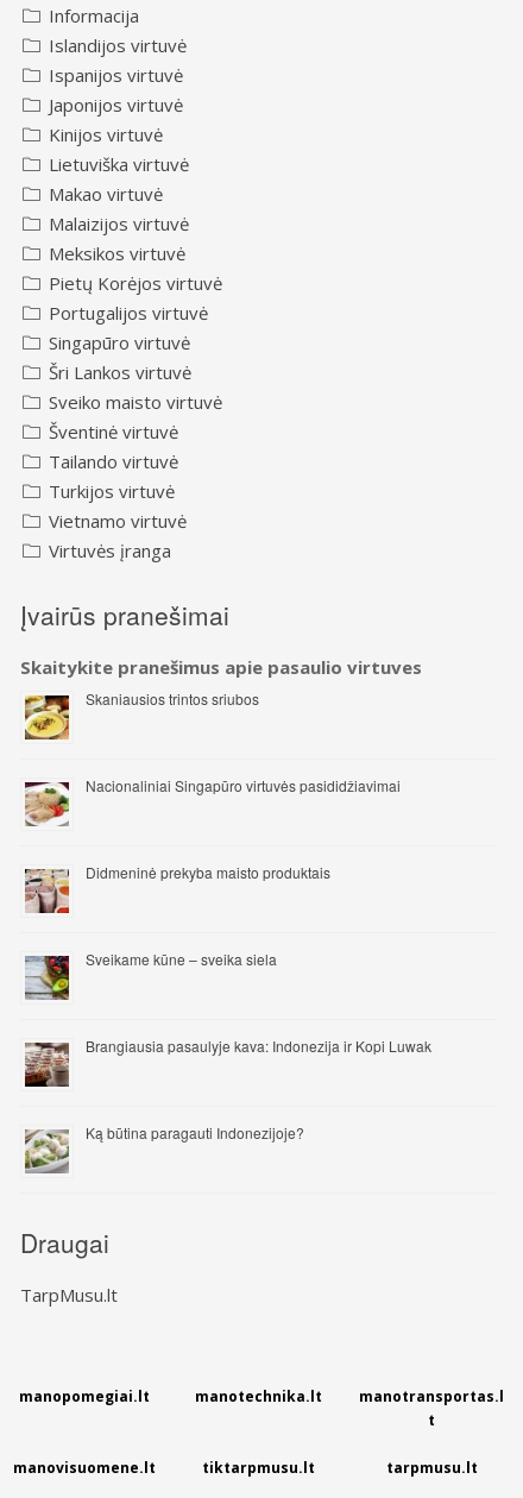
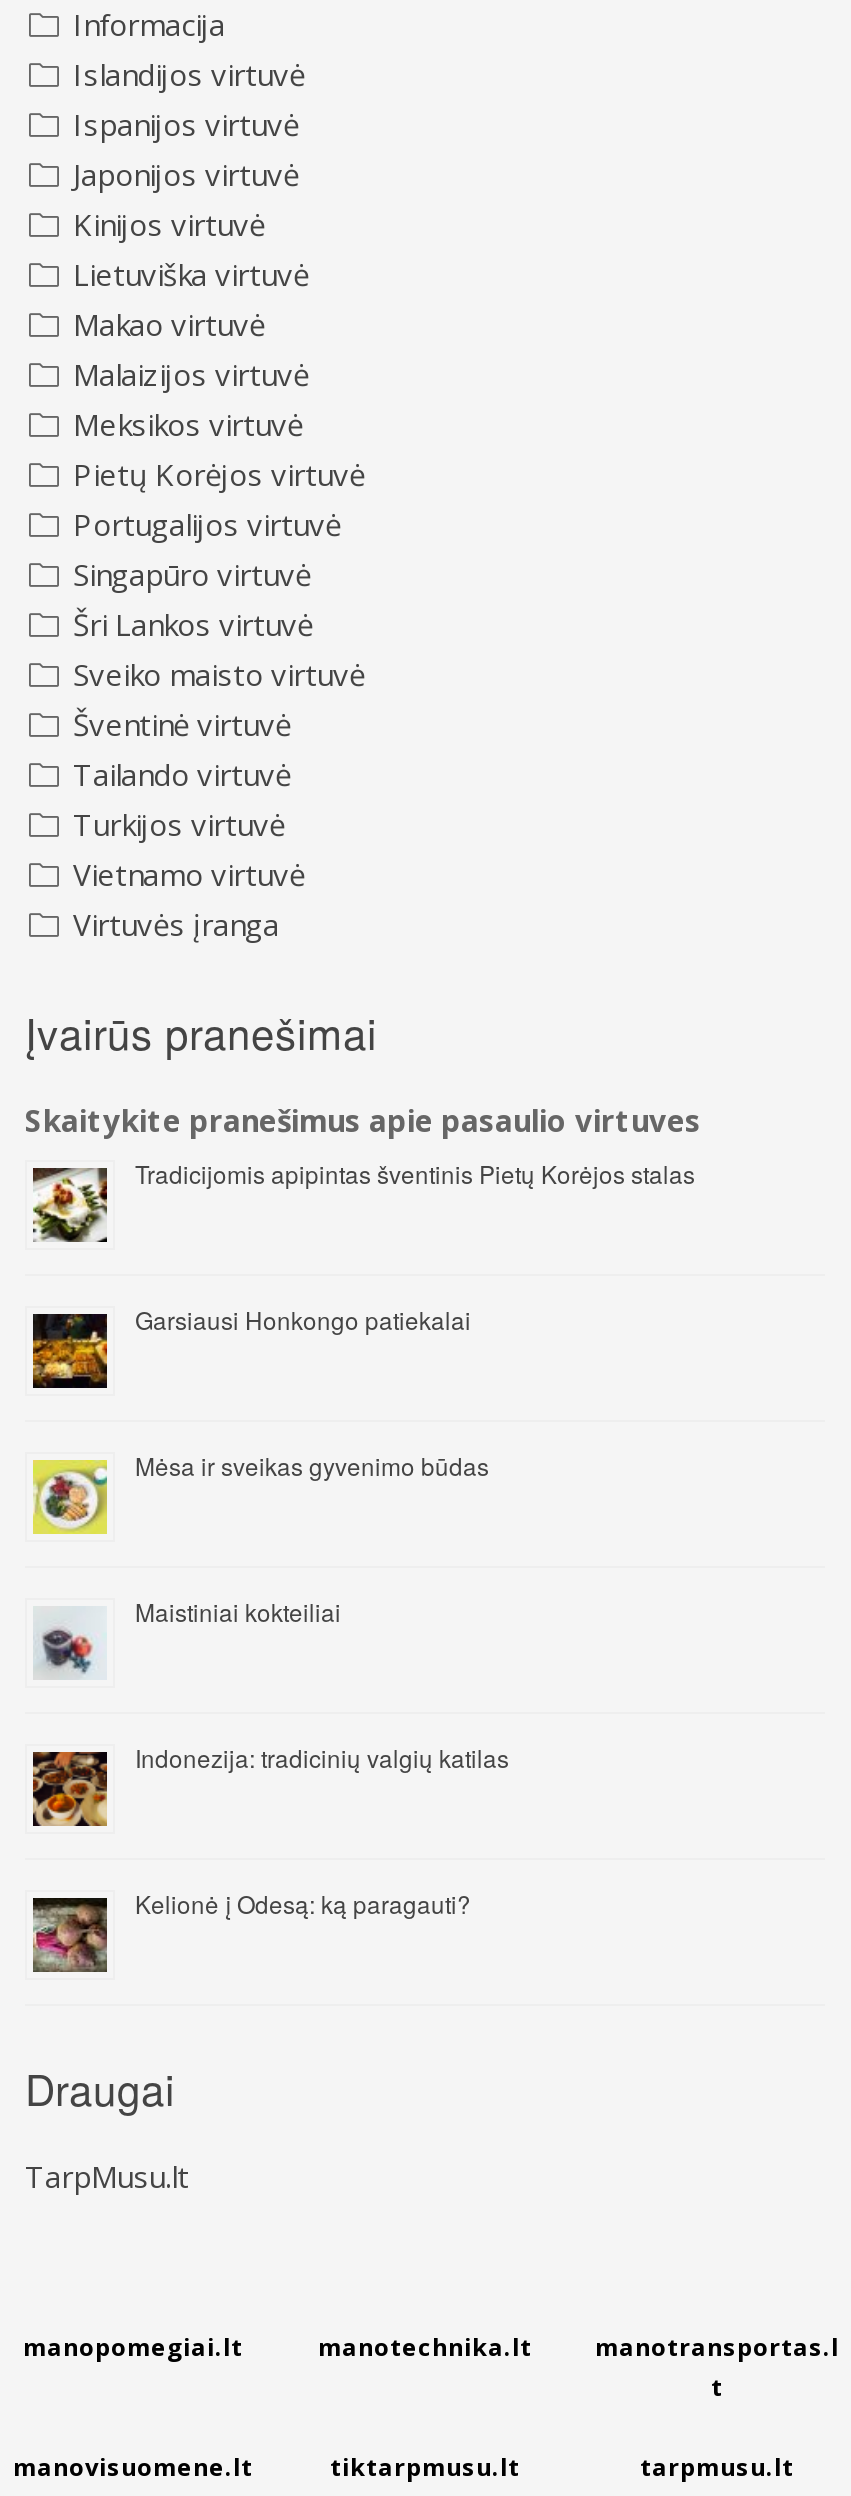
[24,688,259,741] [image] | Skaniausios trintos sriubos -> [31,1157,695,1244] [image] | Tradicijomis apipintas šventinis Pietų Korėjos stalas
[24,775,401,827] [image] | Nacionaliniai Singapūro virtuvės pasididžiavimai -> [31,1303,471,1390] [image] | Garsiausi Honkongo patiekalai
[24,861,330,914] [image] | Didmeninė prekyba maisto produktais -> [31,1449,489,1536] [image] | Mėsa ir sveikas gyvenimo būdas
[24,948,277,1001] [image] | Sveikame kūne – sveika siela -> [35,1595,341,1682] [image] | Maistiniai kokteiliai
[24,1035,431,1088] [image] | Brangiausia pasaulyje kava: Indonezija ir Kopi Luwak -> [31,1741,509,1828] [image] | Indonezija: tradicinių valgių katilas
[24,1122,304,1175] [image] | Ką būtina paragauti Indonezijoje? -> [31,1887,471,1974] [image] | Kelionė į Odesą: ką paragauti?

